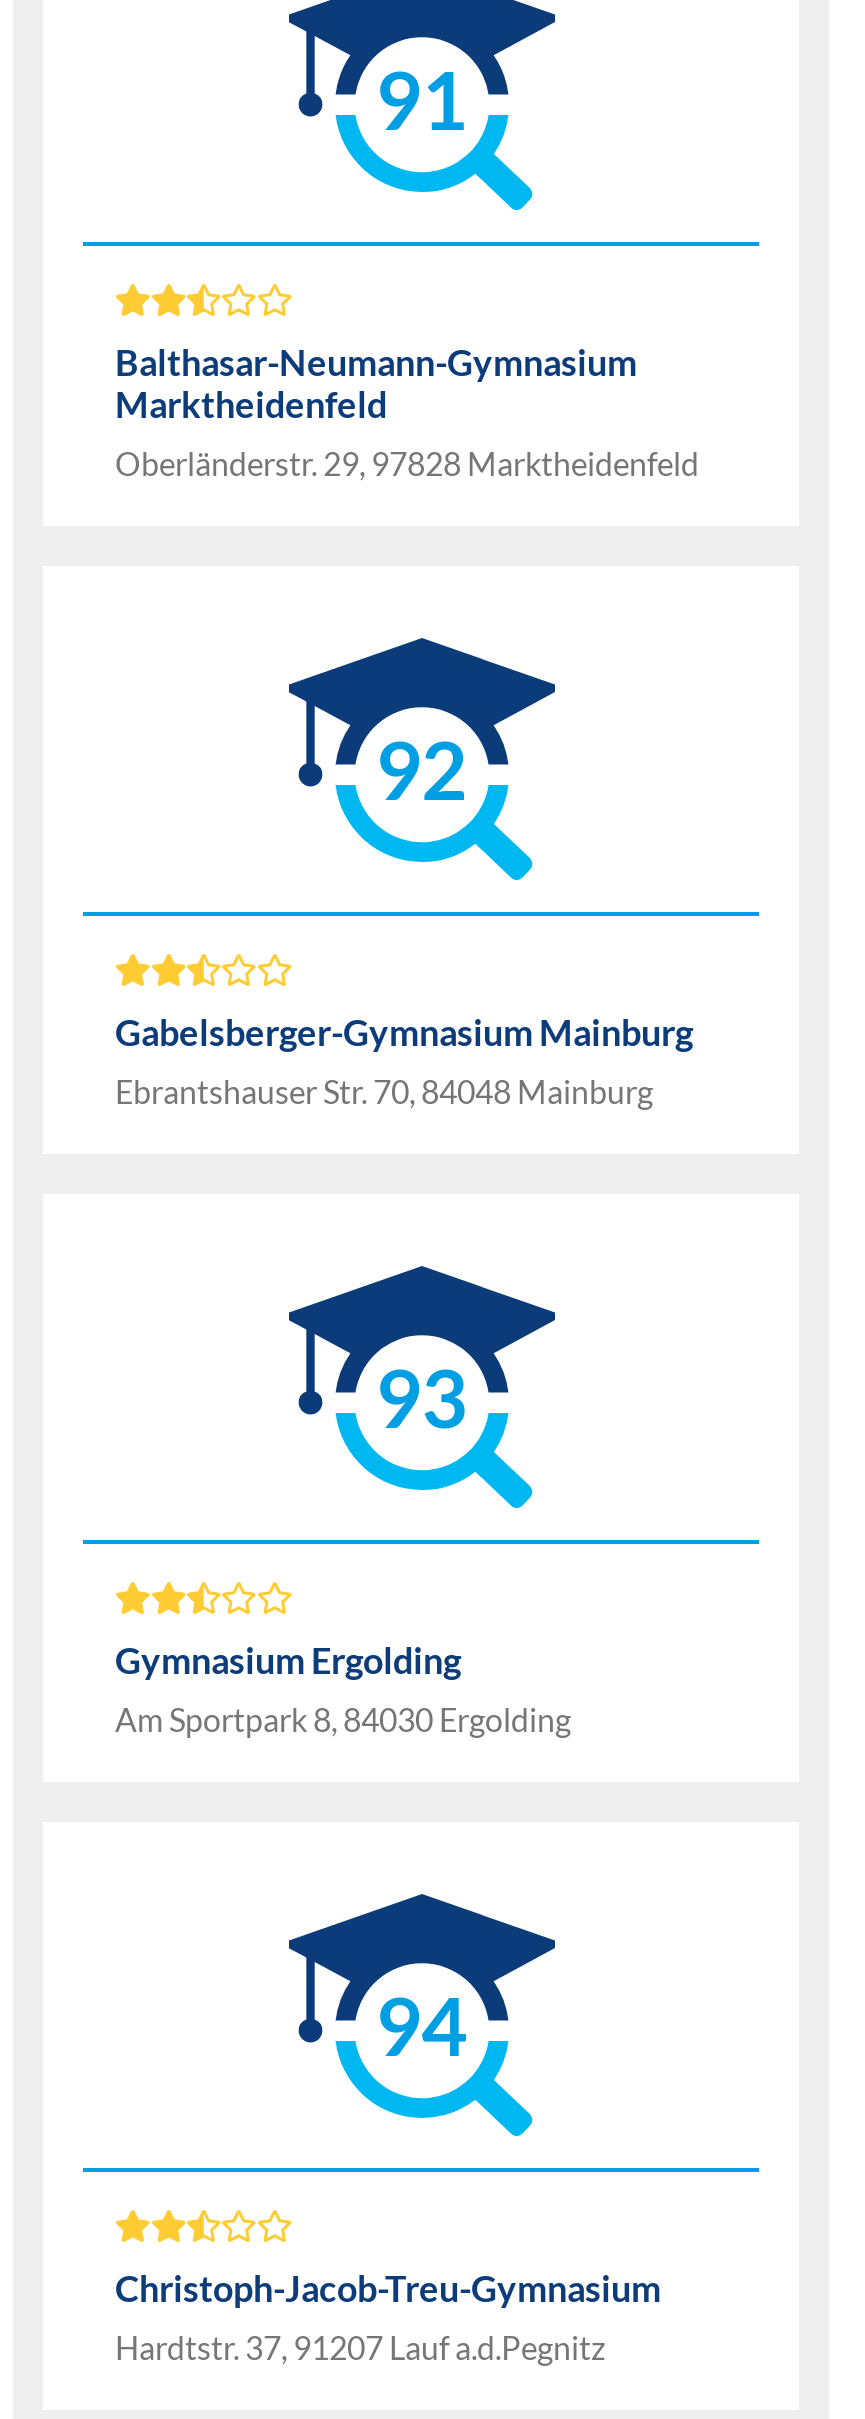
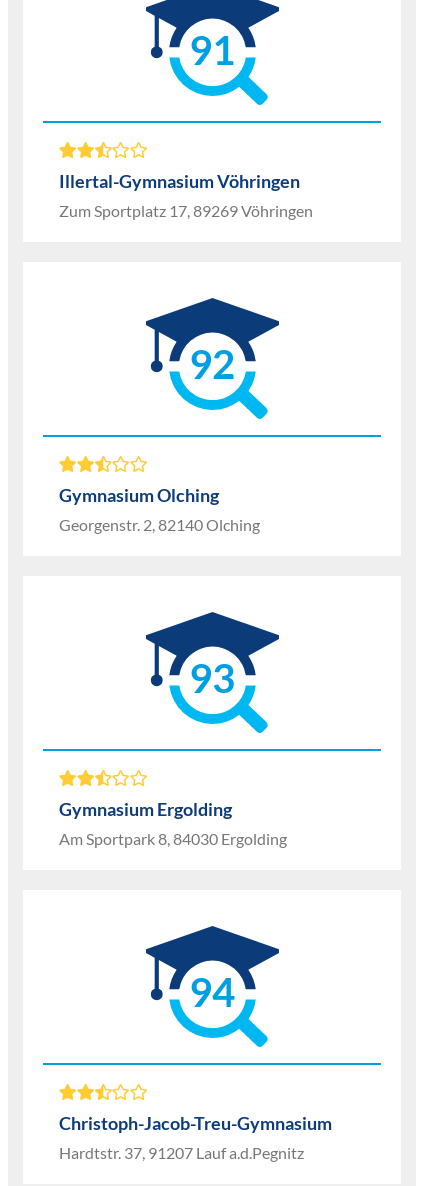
[115,340,699,482] Balthasar-Neumann-Gymnasium | Marktheidenfeld | Oberländerstr. 29, 97828 Marktheidenfeld -> [59,170,313,220] Illertal-Gymnasium Vöhringen | Zum Sportplatz 17, 89269 Vöhringen
[115,1010,693,1110] Gabelsberger-Gymnasium Mainburg | Ebrantshauser Str. 70, 84048 Mainburg -> [59,484,260,534] Gymnasium Olching | Georgenstr. 2, 82140 Olching

